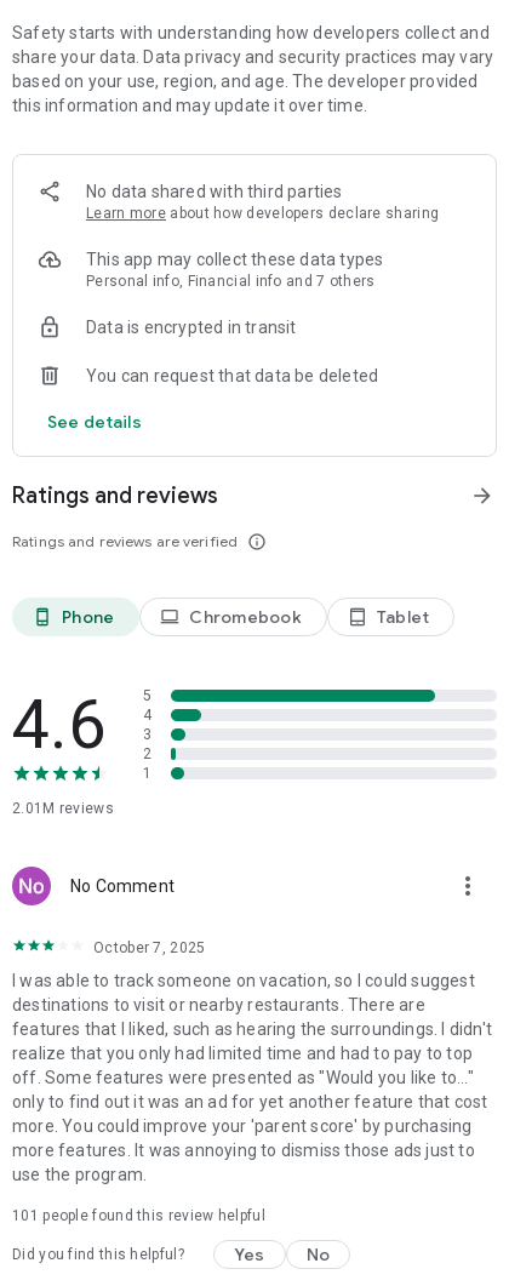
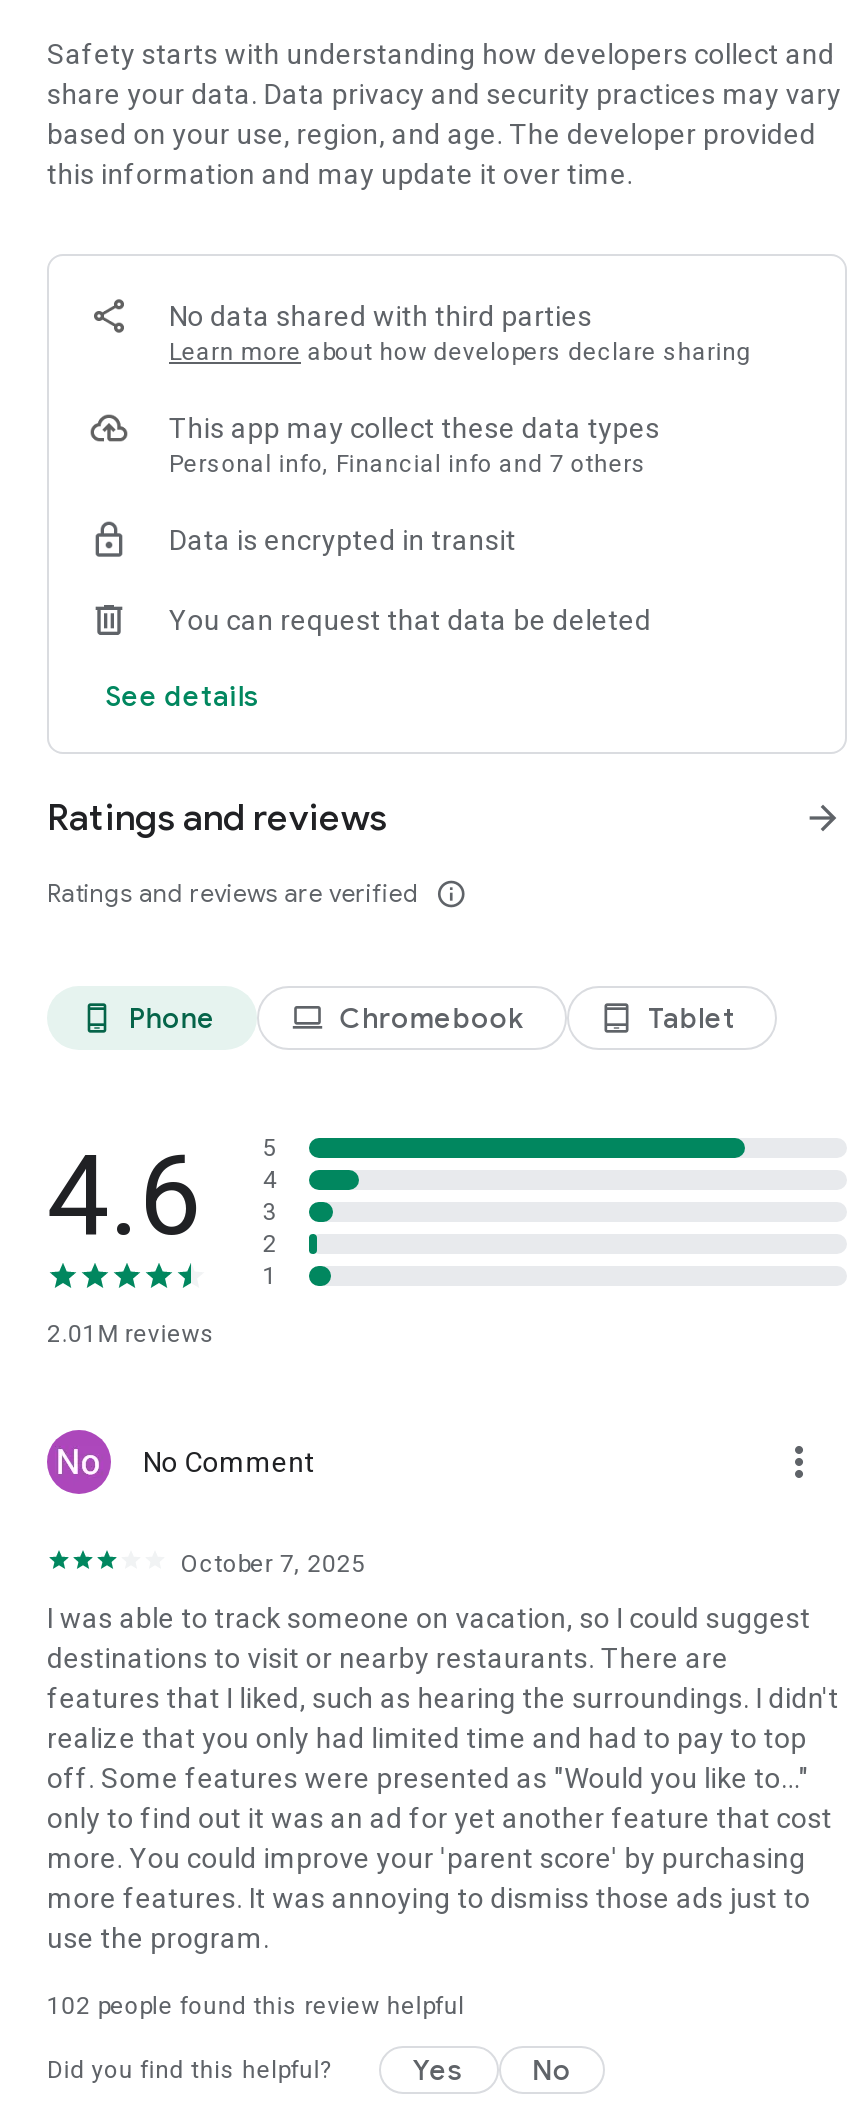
[12,1207,265,1224] 101 people found this review helpful -> [47,1992,465,2020] 102 people found this review helpful

